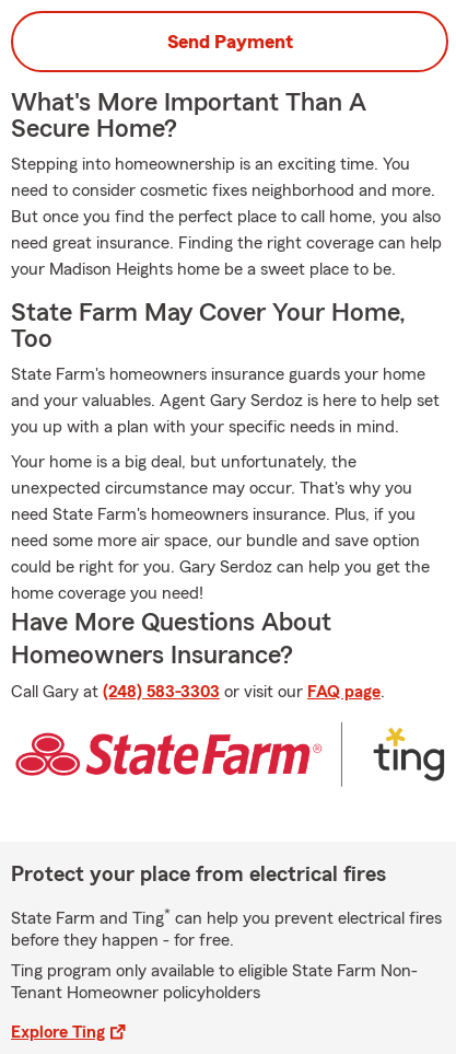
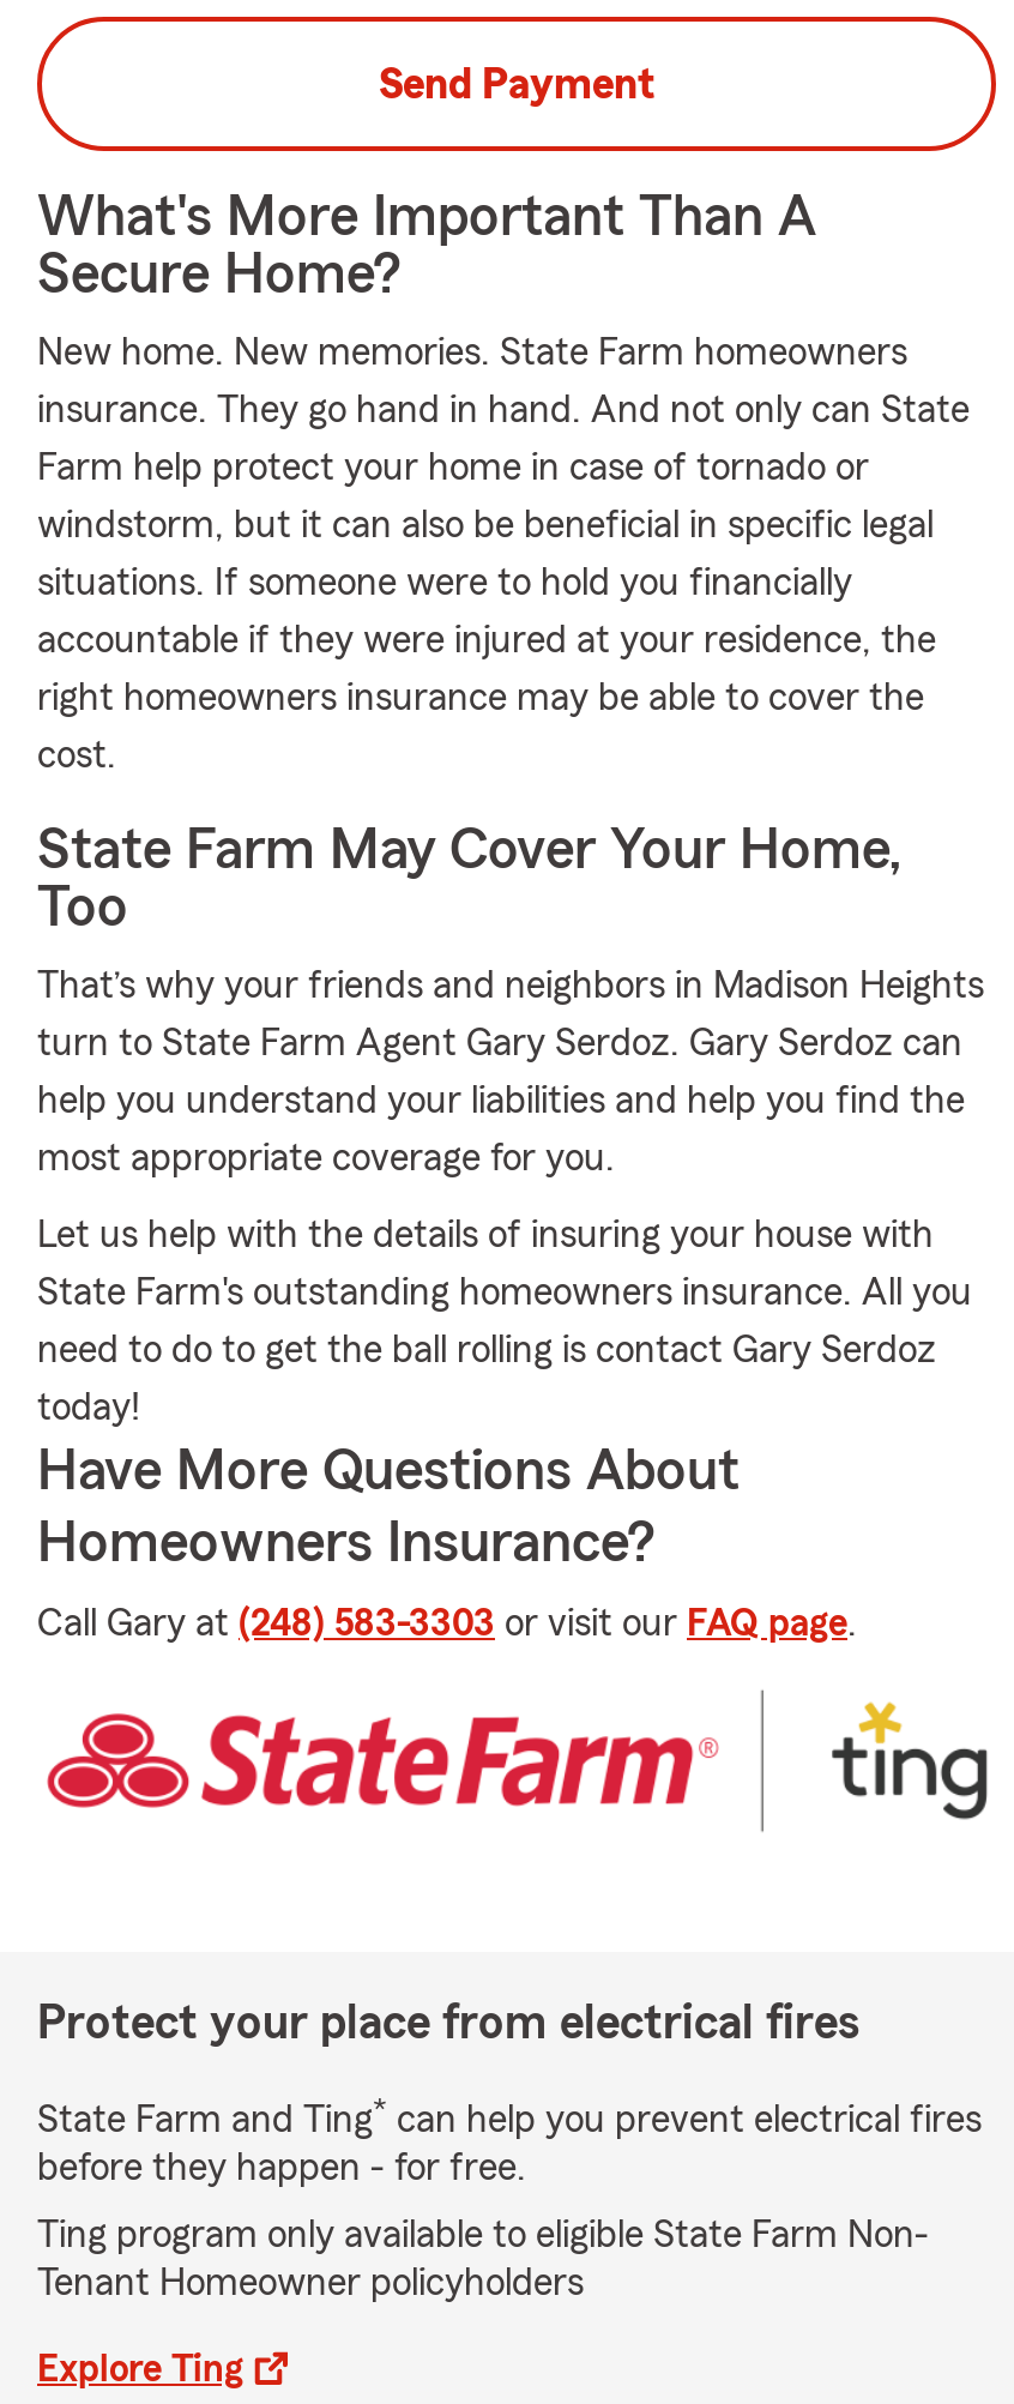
[11,155,442,278] Stepping into homeownership is an exciting time. You | need to consider cosmetic fixes neighborhood and more. | But once you find the perfect place to call home, you also | need great insurance. Finding the right coverage can help | your Madison Heights home be a sweet place to be. -> [37,333,970,775] New home. New memories. State Farm homeowners | insurance. They go hand in hand. And not only can State | Farm help protect your home in case of tornado or | windstorm, but it can also be beneficial in specific legal | situations. If someone were to hold you financially | accountable if they were injured at your residence, the | right homeowners insurance may be able to cover the | cost.
moved [11,300,406,352] -> [37,823,903,938]: State Farm May Cover Your Home, | Too
[11,366,440,602] State Farm's homeowners insurance guards your home | and your valuables. Agent Gary Serdoz is here to help set | you up with a plan with your specific needs in mind. | Your home is a big deal, but unfortunately, the | unexpected circumstance may occur. That's why you | need State Farm's homeowners insurance. Plus, if you | need some more air space, our bundle and save option | could be right for you. Gary Serdoz can help you get the | home coverage you need! -> [37,966,984,1427] That’s why your friends and neighbors in Madison Heights | turn to State Farm Agent Gary Serdoz. Gary Serdoz can | help you understand your liabilities and help you find the | most appropriate coverage for you. | Let us help with the details of insuring your house with | State Farm's outstanding homeowners insurance. All you | need to do to get the ball rolling is contact Gary Serdoz | today!

